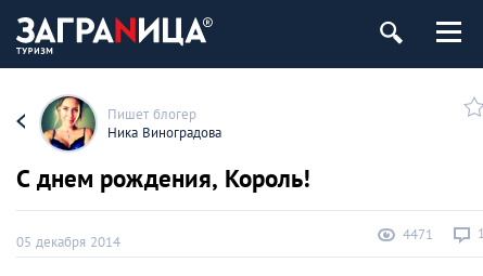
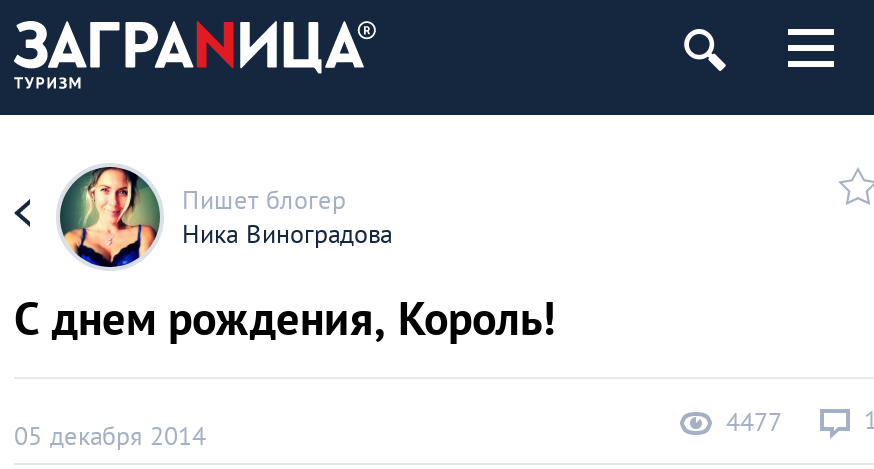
[403,225,433,244] 4471 -> [726,405,782,439] 4477

